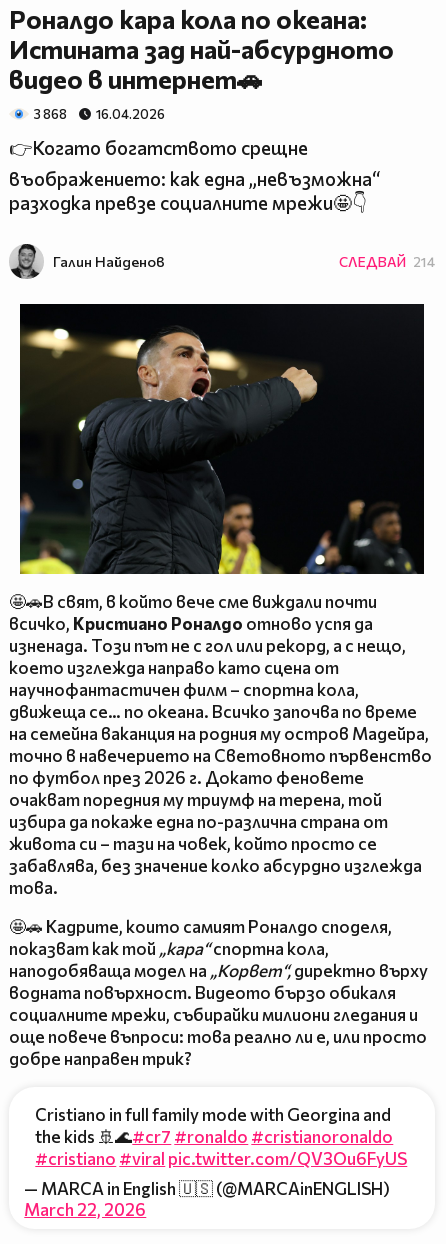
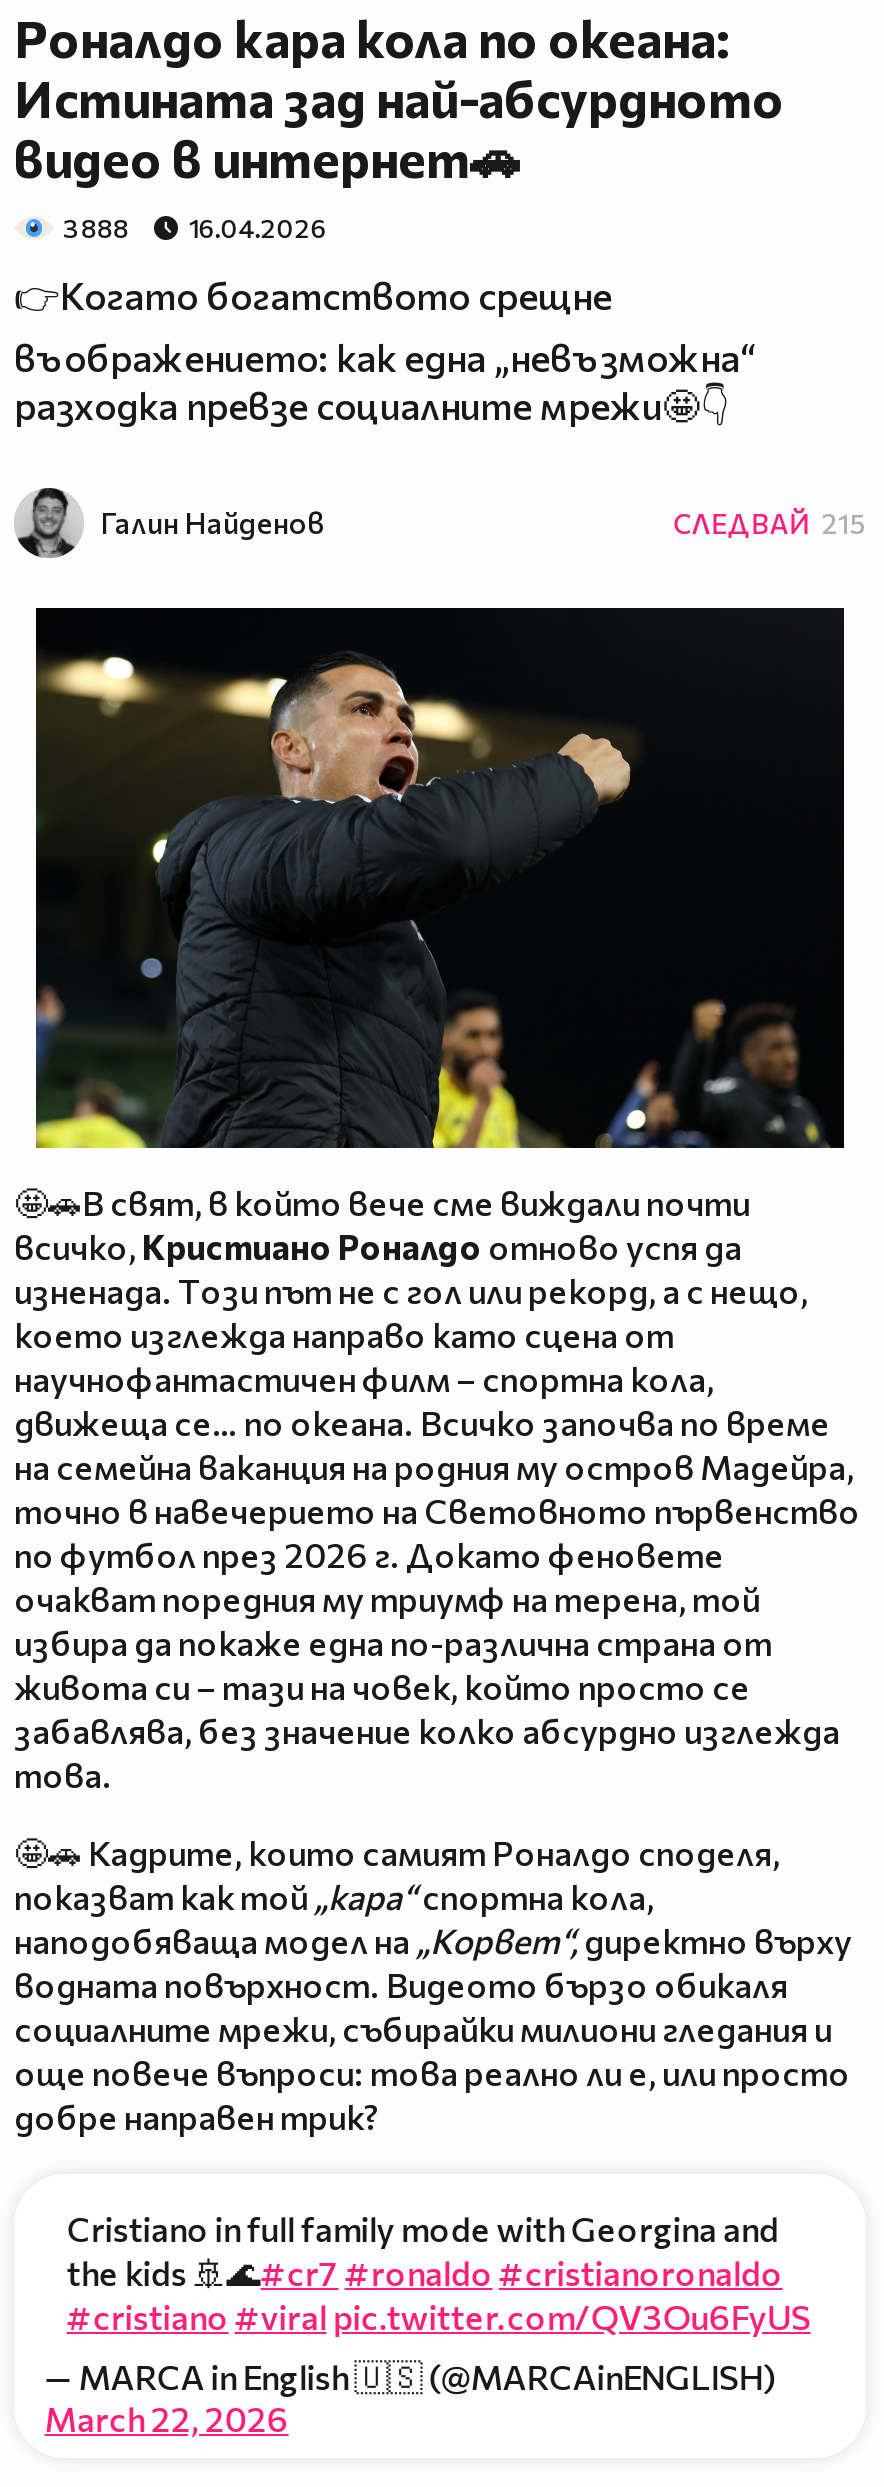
[34,106,165,122] 3 868 16.04.2026 -> [63,212,327,244] 3 888 16.04.2026
[339,253,435,270] СЛЕДВАЙ 214 -> [674,506,866,540] СЛЕДВАЙ 215

